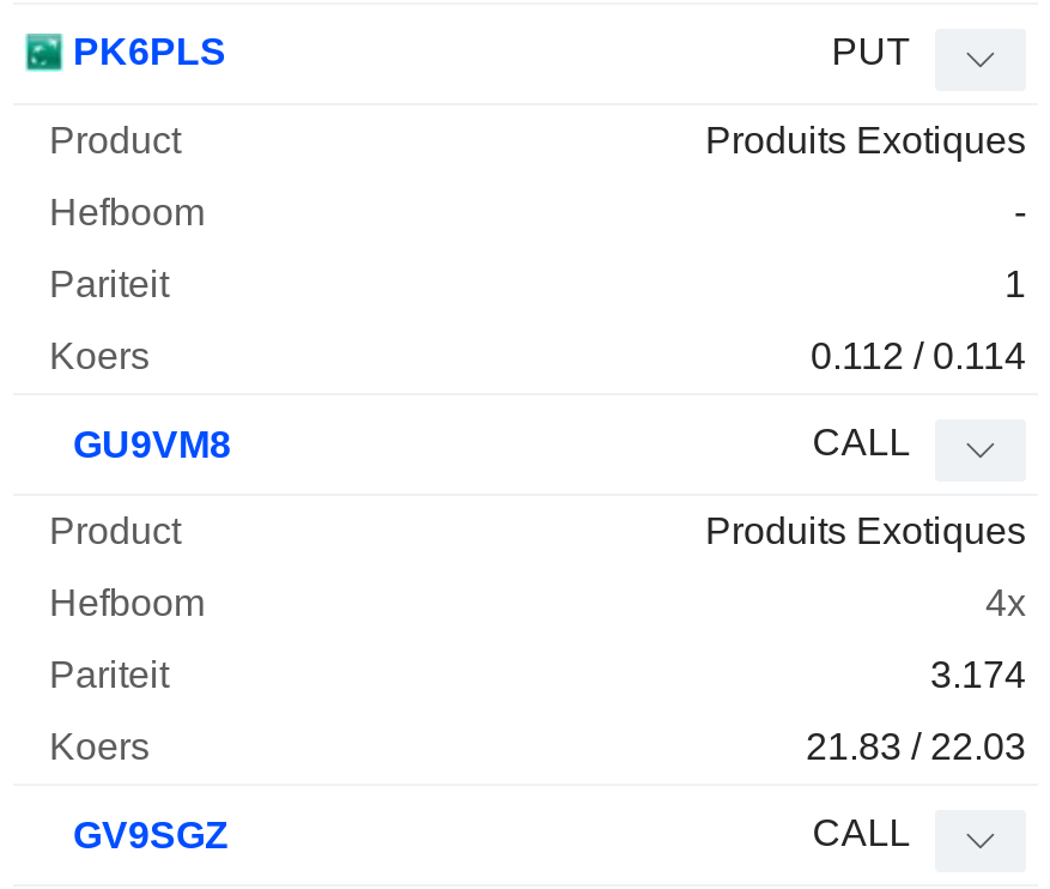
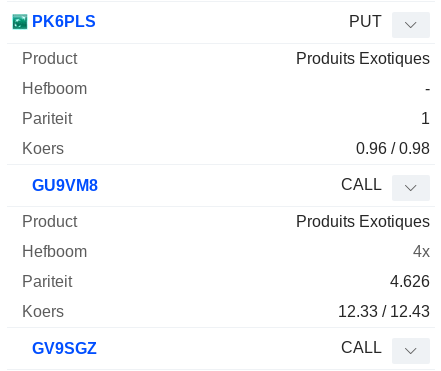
[811,336,1026,377] 0.112 / 0.114 -> [356,140,430,157] 0.96 / 0.98
[930,655,1026,695] 3.174 -> [390,273,430,290] 4.626
[806,727,1026,767] 21.83 / 22.03 -> [338,303,430,320] 12.33 / 12.43

